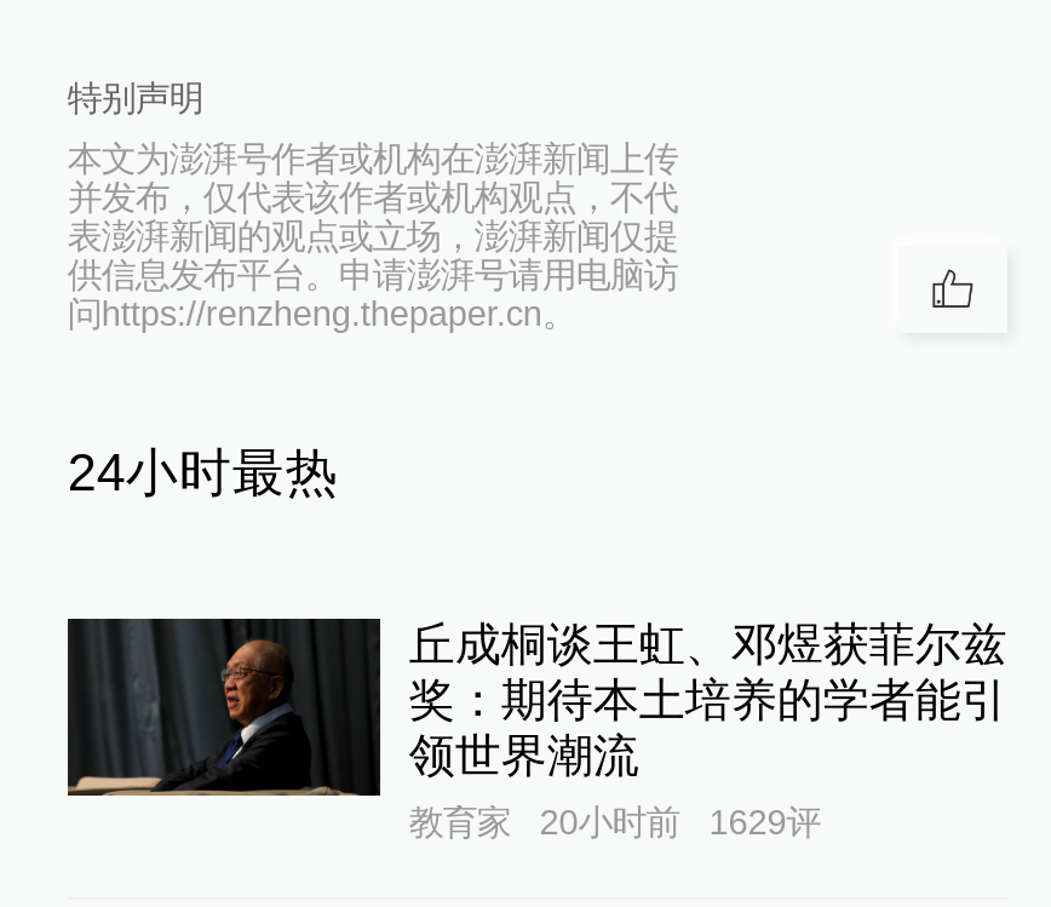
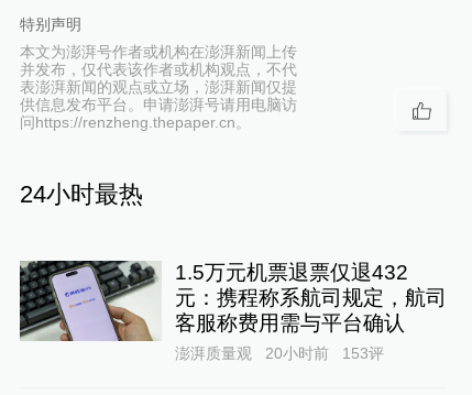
[68,616,1007,798] [image] | 丘成桐谈王虹、邓煜获菲尔兹 | 奖：期待本土培养的学者能引 | 领世界潮流 -> [20,260,446,341] [image] | 1.5万元机票退票仅退432 | 元：携程称系航司规定，航司 | 客服称费用需与平台确认
[409,804,510,843] 教育家 -> [175,345,252,362] 澎湃质量观
[709,804,820,843] 1629评 -> [342,345,384,362] 153评

